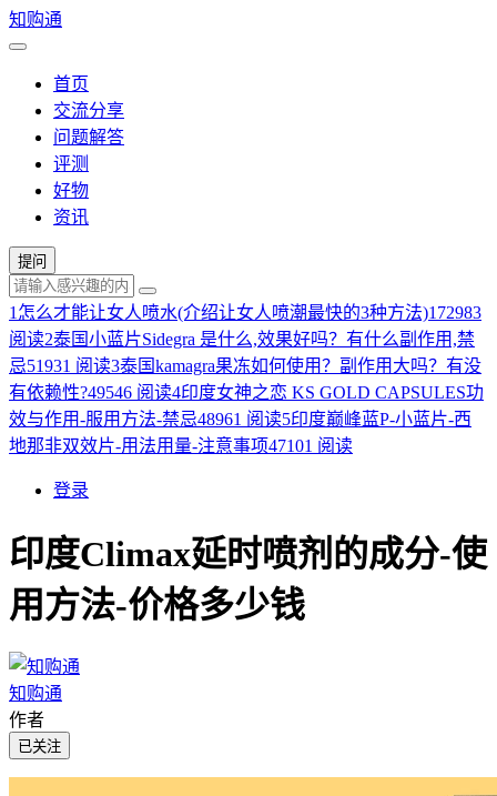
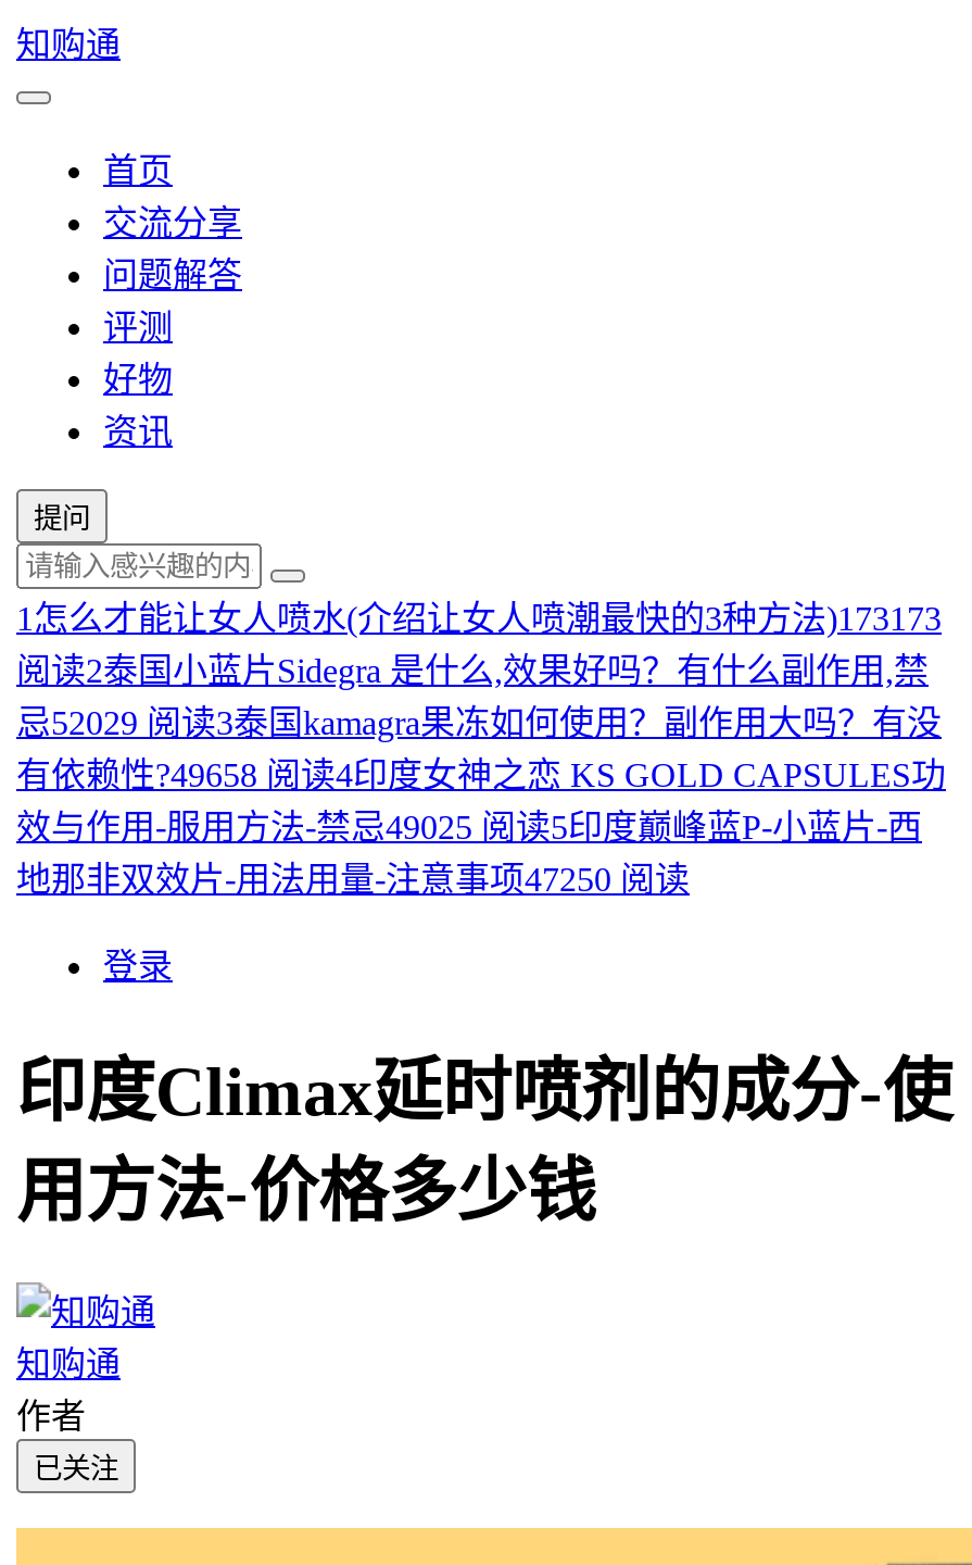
[9,303,481,322] 1怎么才能让女人喷水(介绍让女人喷潮最快的3种方法)172983 -> [16,600,942,637] 1怎么才能让女人喷水(介绍让女人喷潮最快的3种方法)173173
[9,356,481,375] 忌51931 阅读3泰国kamagra果冻如何使用？副作用大吗？有没 -> [16,704,942,741] 忌52029 阅读3泰国kamagra果冻如何使用？副作用大吗？有没
[9,383,484,402] 有依赖性?49546 阅读4印度女神之恋 KS GOLD CAPSULES功 -> [16,756,946,793] 有依赖性?49658 阅读4印度女神之恋 KS GOLD CAPSULES功
[9,410,471,429] 效与作用-服用方法-禁忌48961 阅读5印度巅峰蓝P-小蓝片-西 -> [16,809,922,846] 效与作用-服用方法-禁忌49025 阅读5印度巅峰蓝P-小蓝片-西
[9,436,353,455] 地那非双效片-用法用量-注意事项47101 阅读 -> [16,861,690,898] 地那非双效片-用法用量-注意事项47250 阅读

